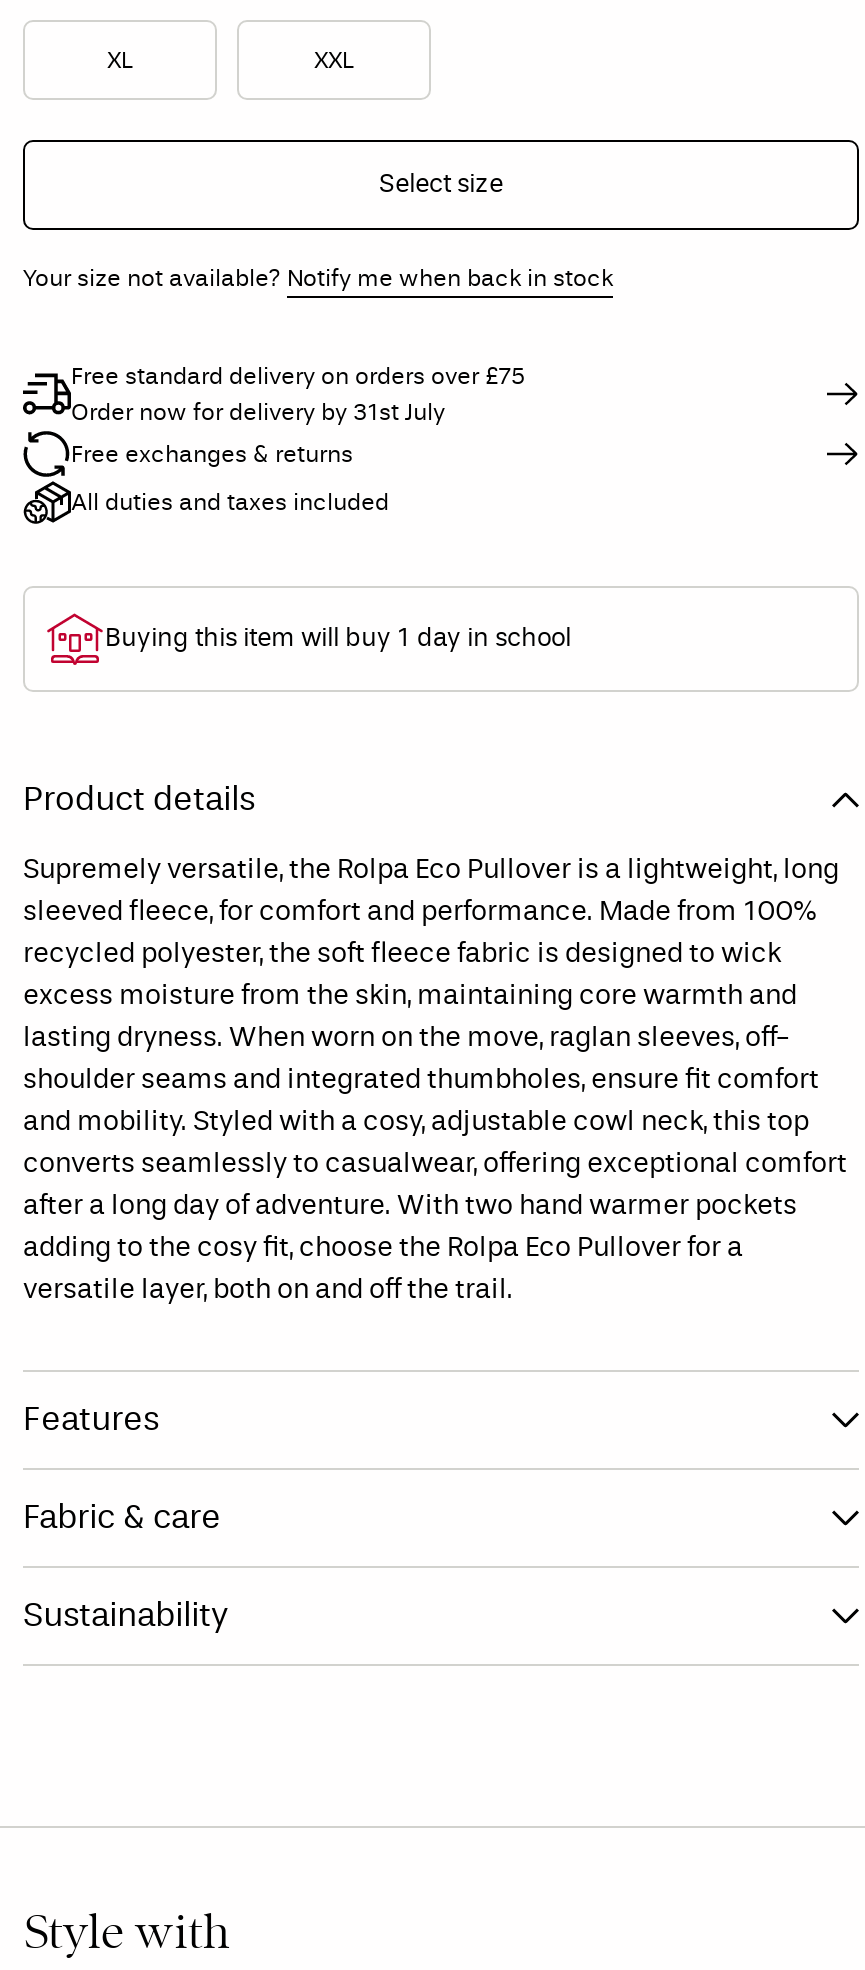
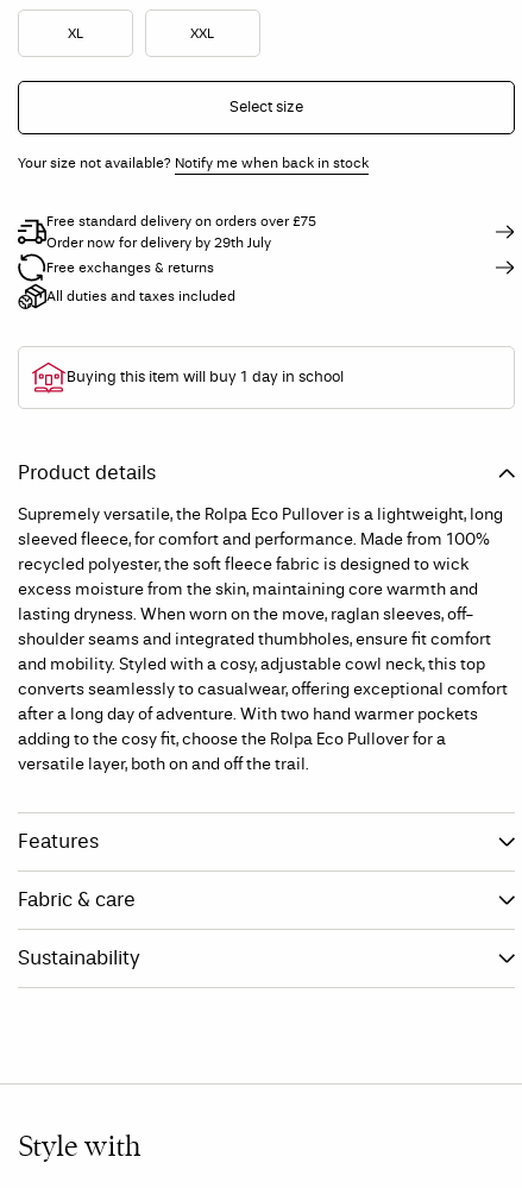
[71,398,445,426] Order now for delivery by 31st July -> [46,234,271,251] Order now for delivery by 29th July

